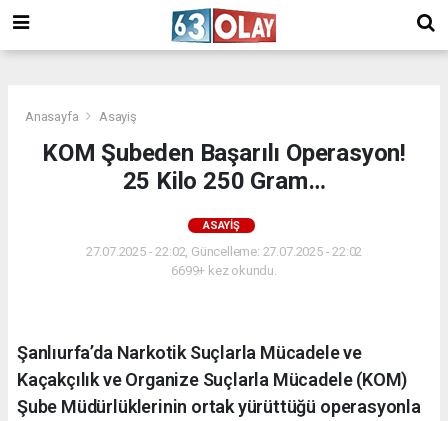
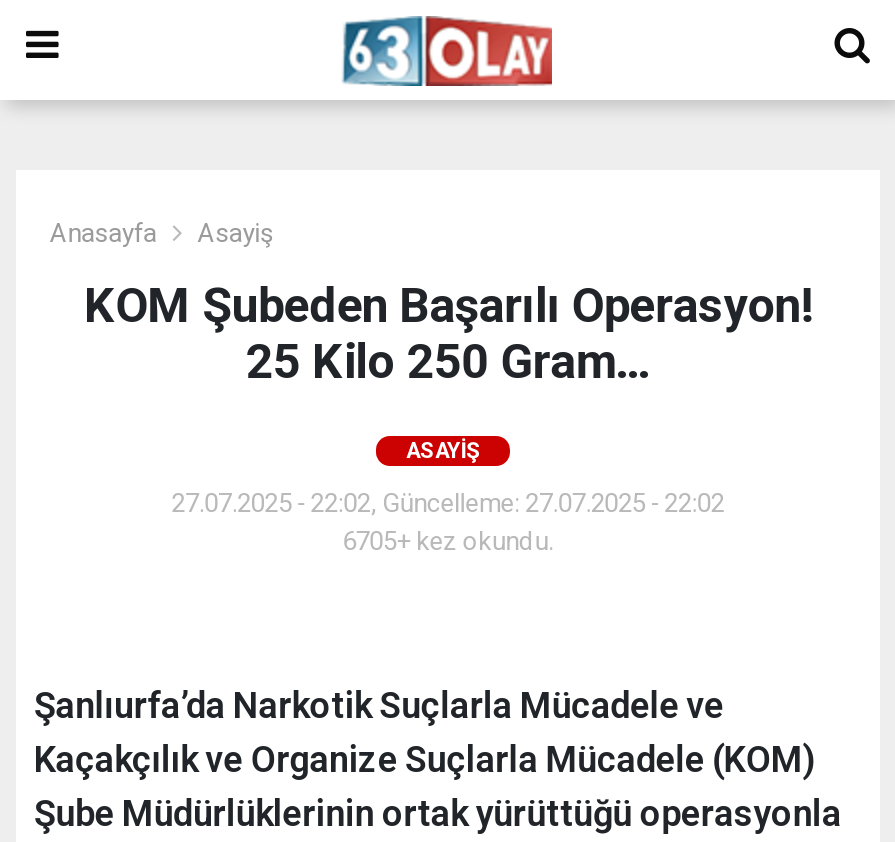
[171,263,277,278] 6699+ kez okundu. -> [342,526,554,556] 6705+ kez okundu.

